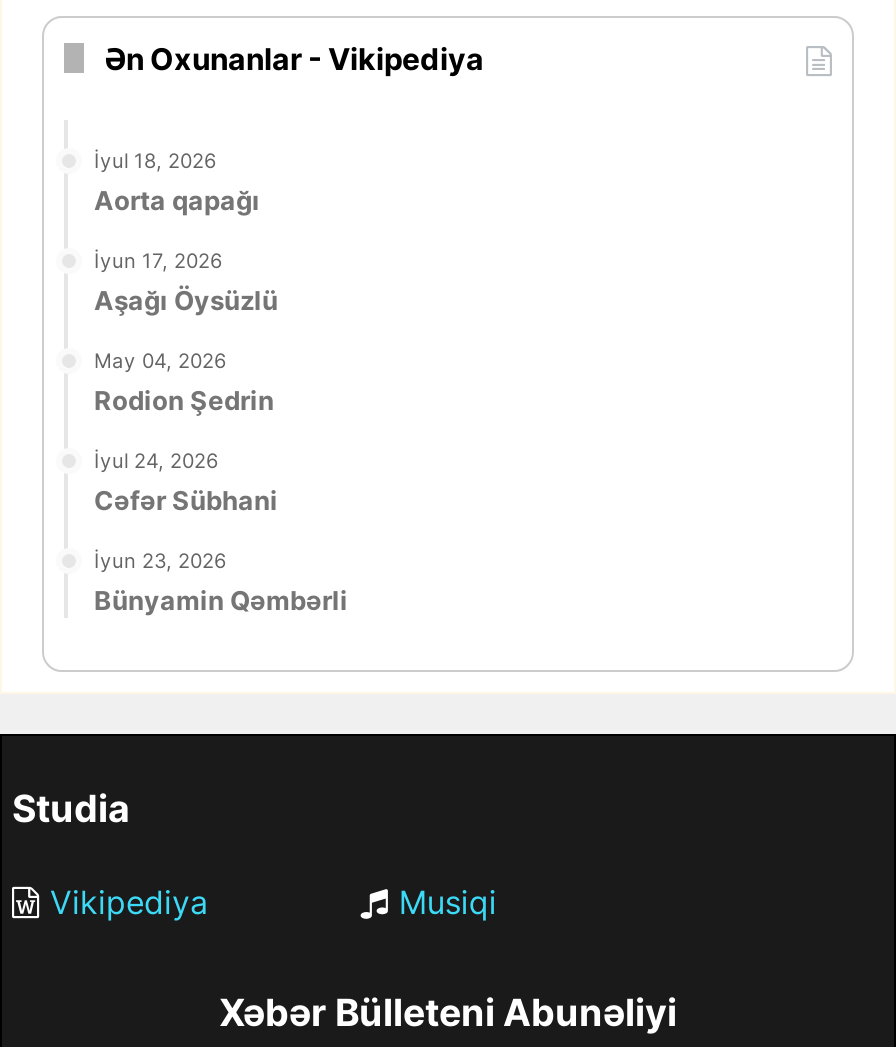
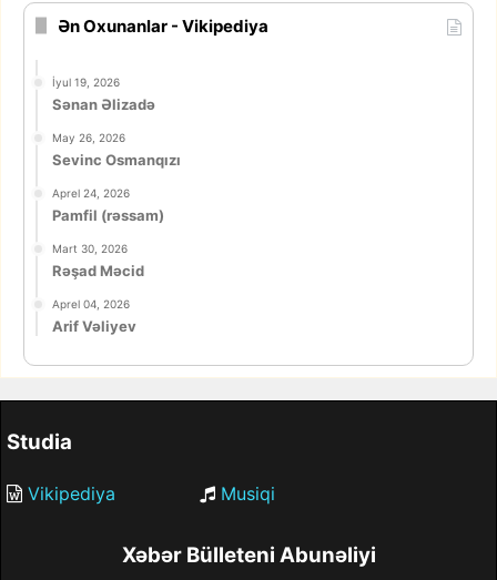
[94,148,260,216] İyul 18, 2026 | Aorta qapağı -> [52,75,155,113] İyul 19, 2026 | Sənan Əlizadə
[94,248,278,316] İyun 17, 2026 | Aşağı Öysüzlü -> [52,131,181,168] May 26, 2026 | Sevinc Osmanqızı
[94,347,274,415] May 04, 2026 | Rodion Şedrin -> [52,186,164,224] Aprel 24, 2026 | Pamfil (rəssam)
[94,447,278,515] İyul 24, 2026 | Cəfər Sübhani -> [52,241,144,279] Mart 30, 2026 | Rəşad Məcid
[94,547,348,615] İyun 23, 2026 | Bünyamin Qəmbərli -> [52,297,136,334] Aprel 04, 2026 | Arif Vəliyev

